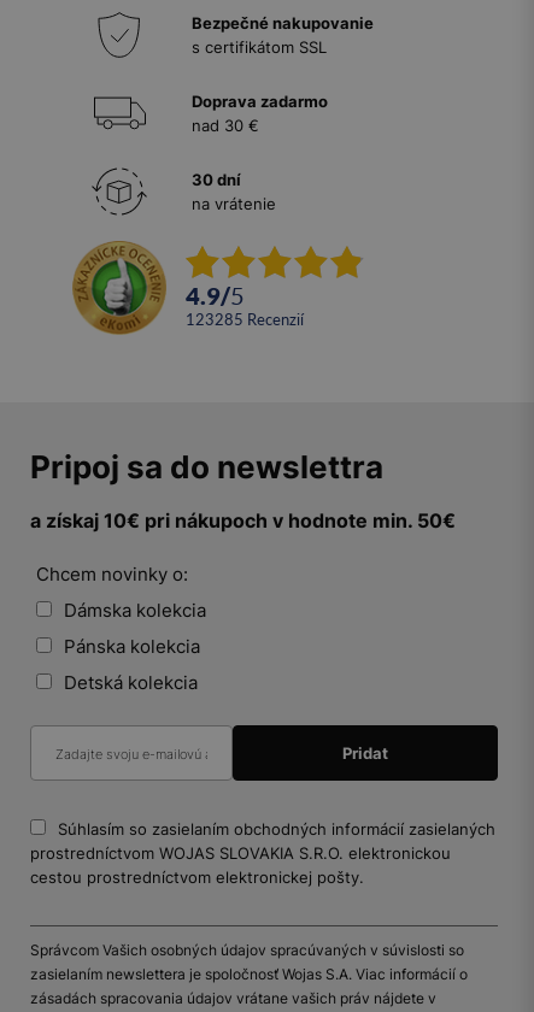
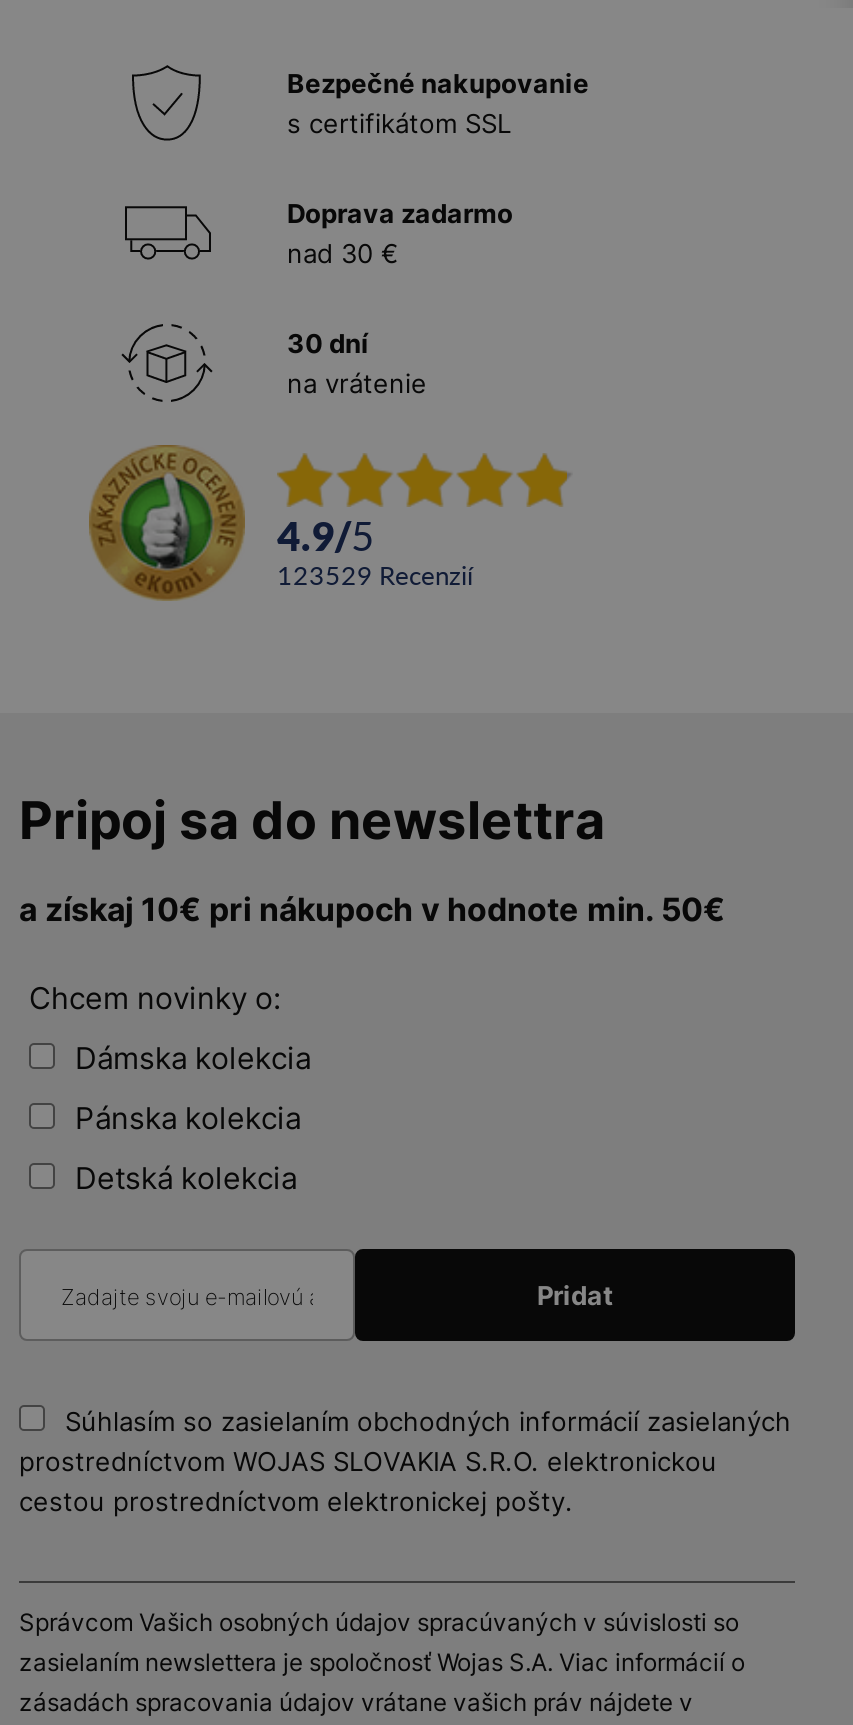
[186,310,304,330] 123285 recenzií -> [277,560,473,592] 123529 recenzií

